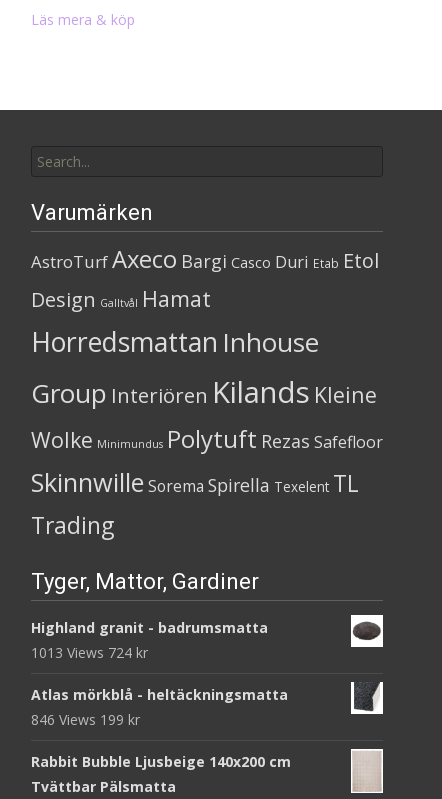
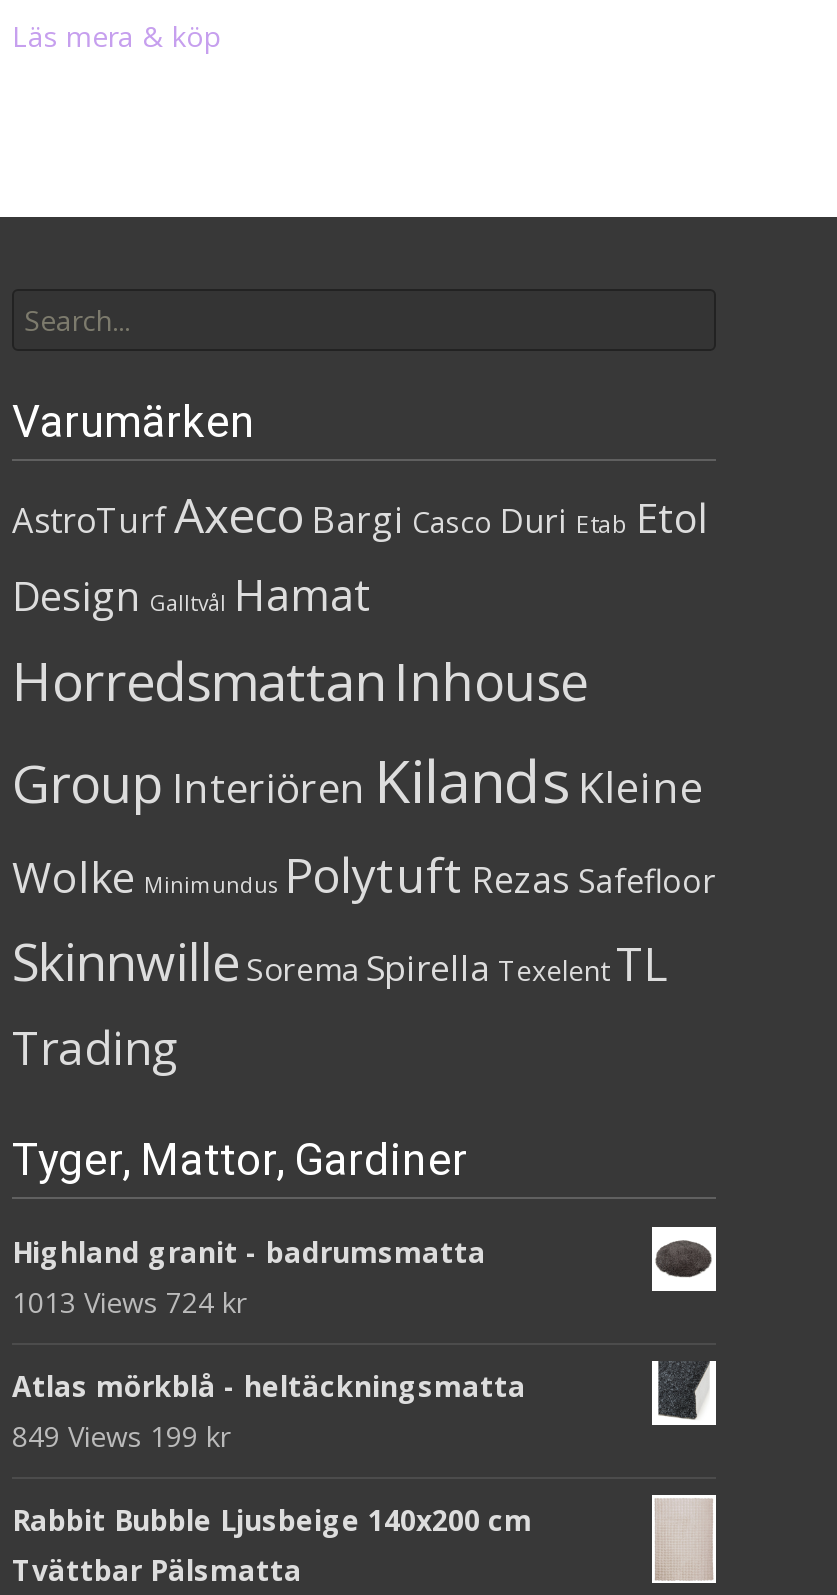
[31,710,140,729] 846 Views 199 kr -> [12,1416,230,1454] 849 Views 199 kr

